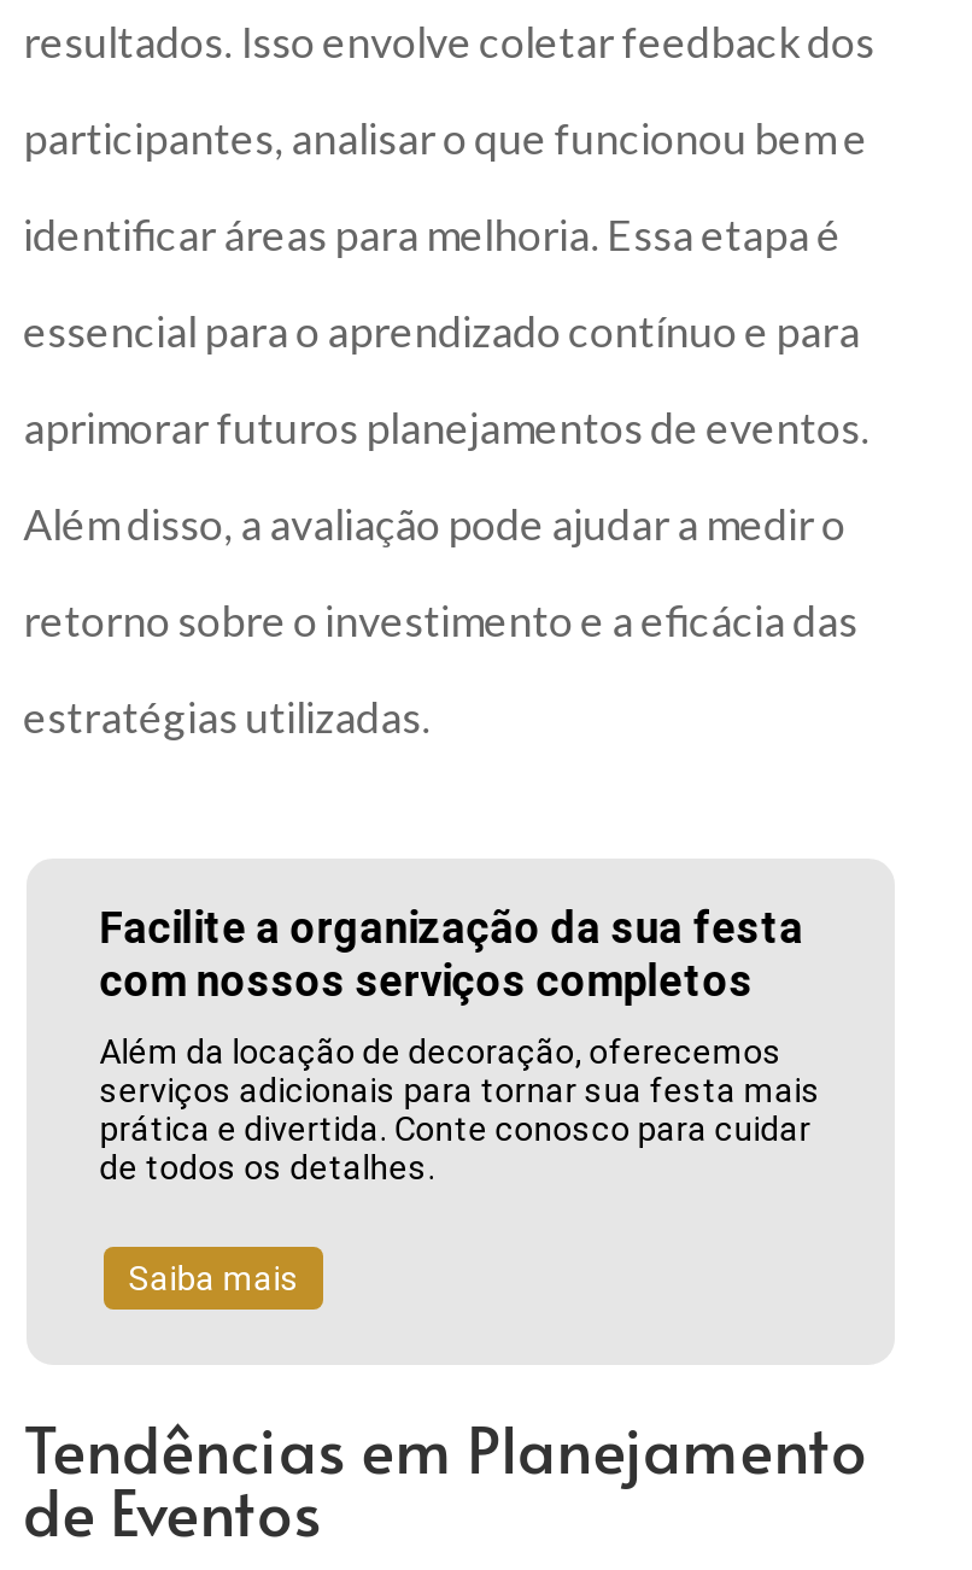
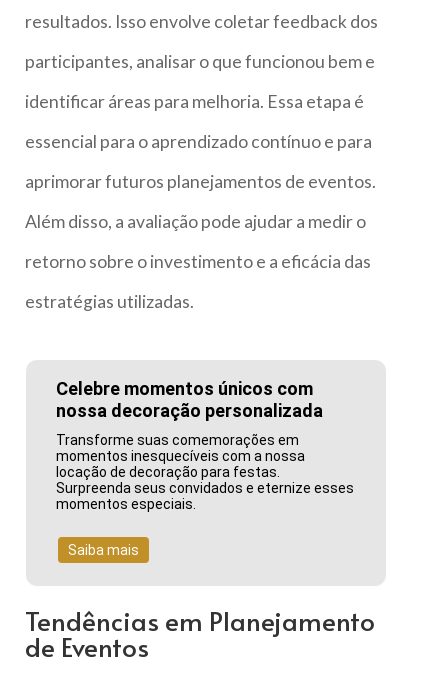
[99,902,804,1006] Facilite a organização da sua festa | com nossos serviços completos -> [56,378,323,421] Celebre momentos únicos com | nossa decoração personalizada
[99,1032,821,1187] Além da locação de decoração, oferecemos | serviços adicionais para tornar sua festa mais | prática e divertida. Conte conosco para cuidar | de todos os detalhes. -> [56,432,354,512] Transforme suas comemorações em | momentos inesquecíveis com a nossa | locação de decoração para festas. | Surpreenda seus convidados e eternize esses | momentos especiais.

